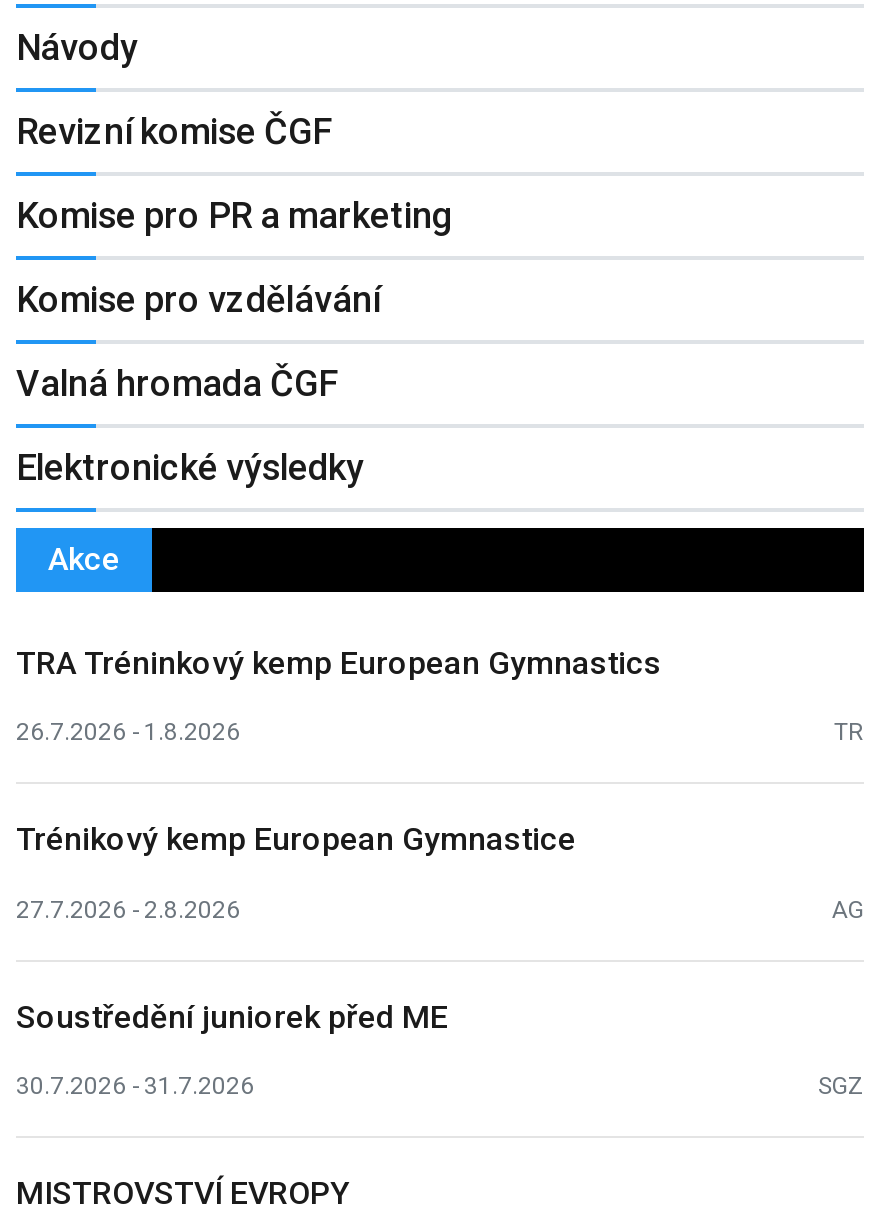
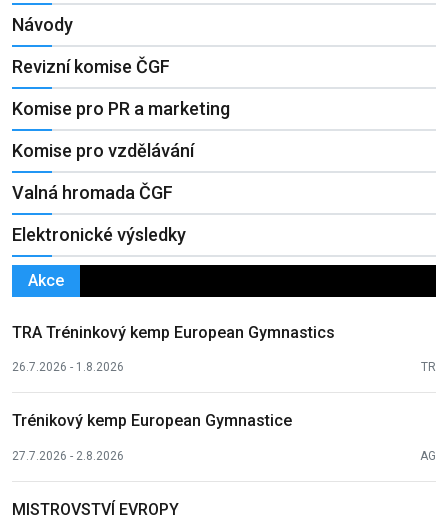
[16,997,864,1100] Soustředění juniorek před ME | 30.7.2026 - 31.7.2026 | SGZ -> none

